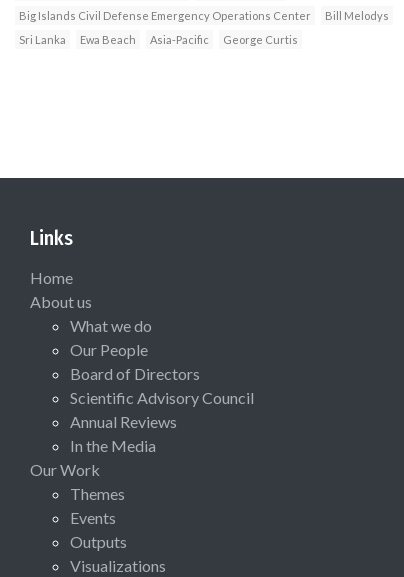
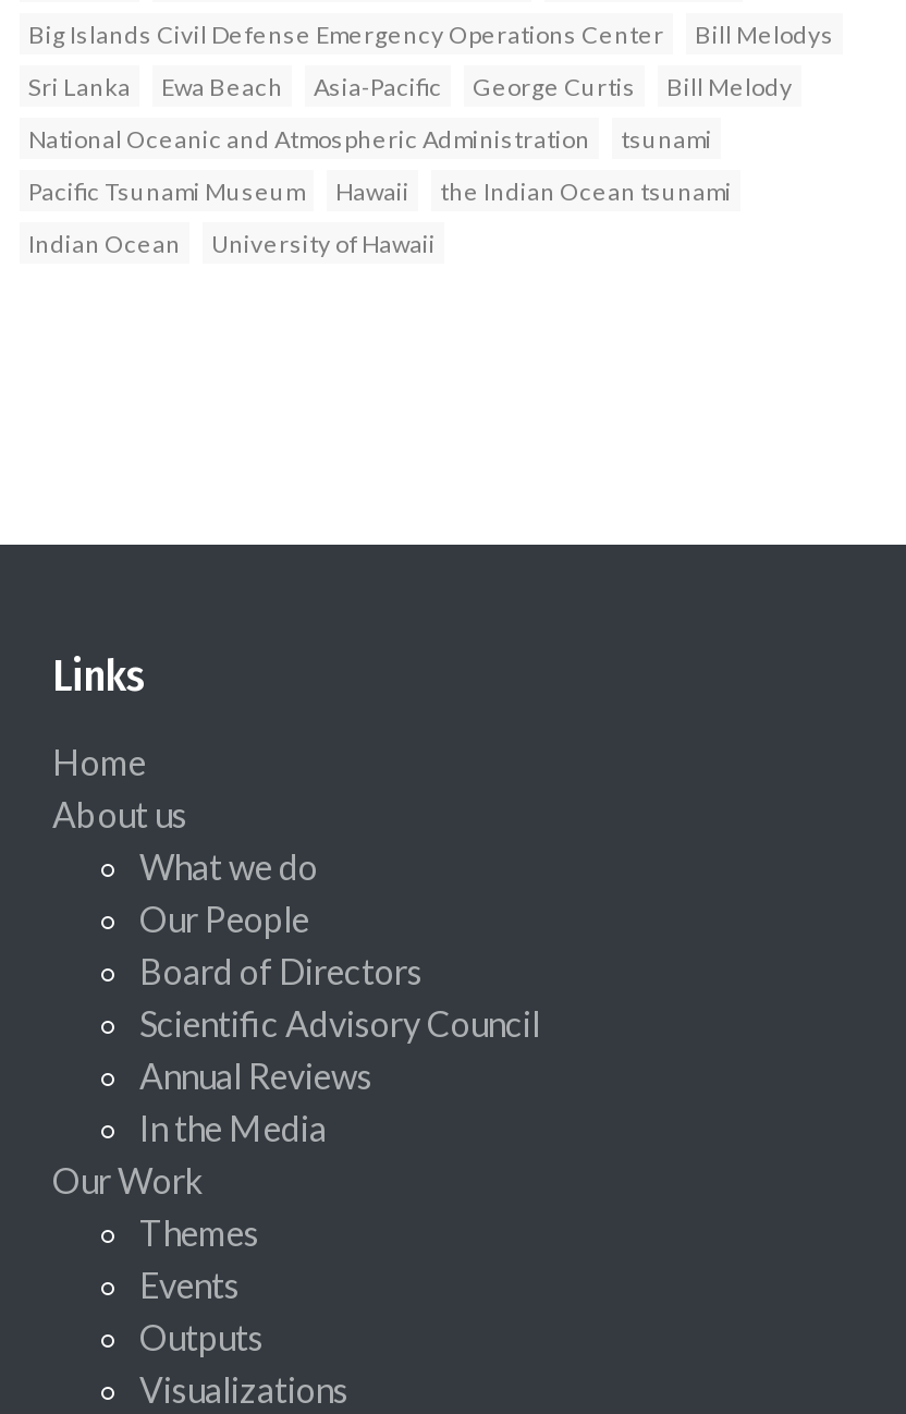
none -> [28,71,793,256] Bill Melody | National Oceanic and Atmospheric Administration | tsunami | Pacific Tsunami Museum | Hawaii | the Indian Ocean tsunami | Indian Ocean | University of Hawaii

